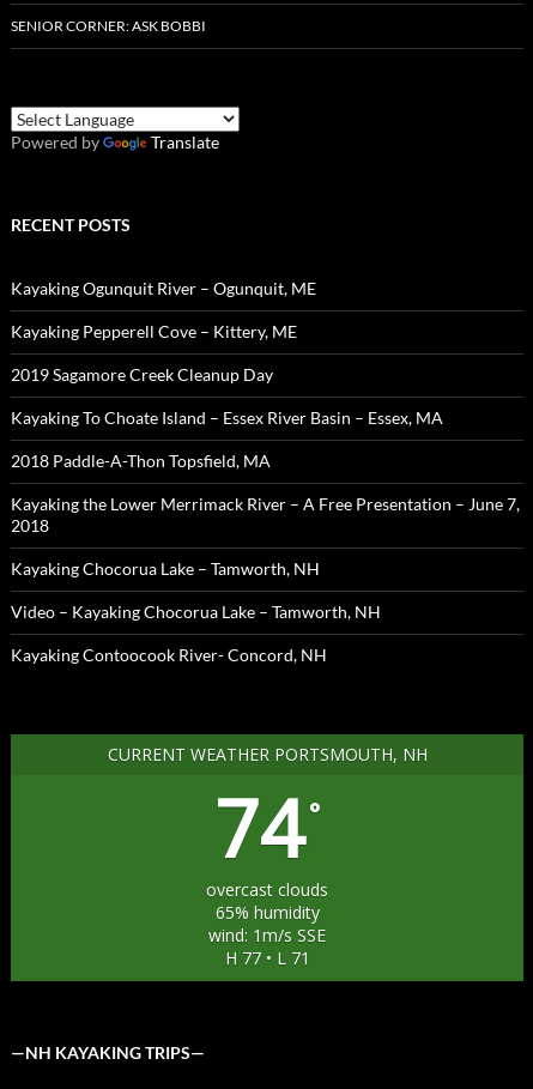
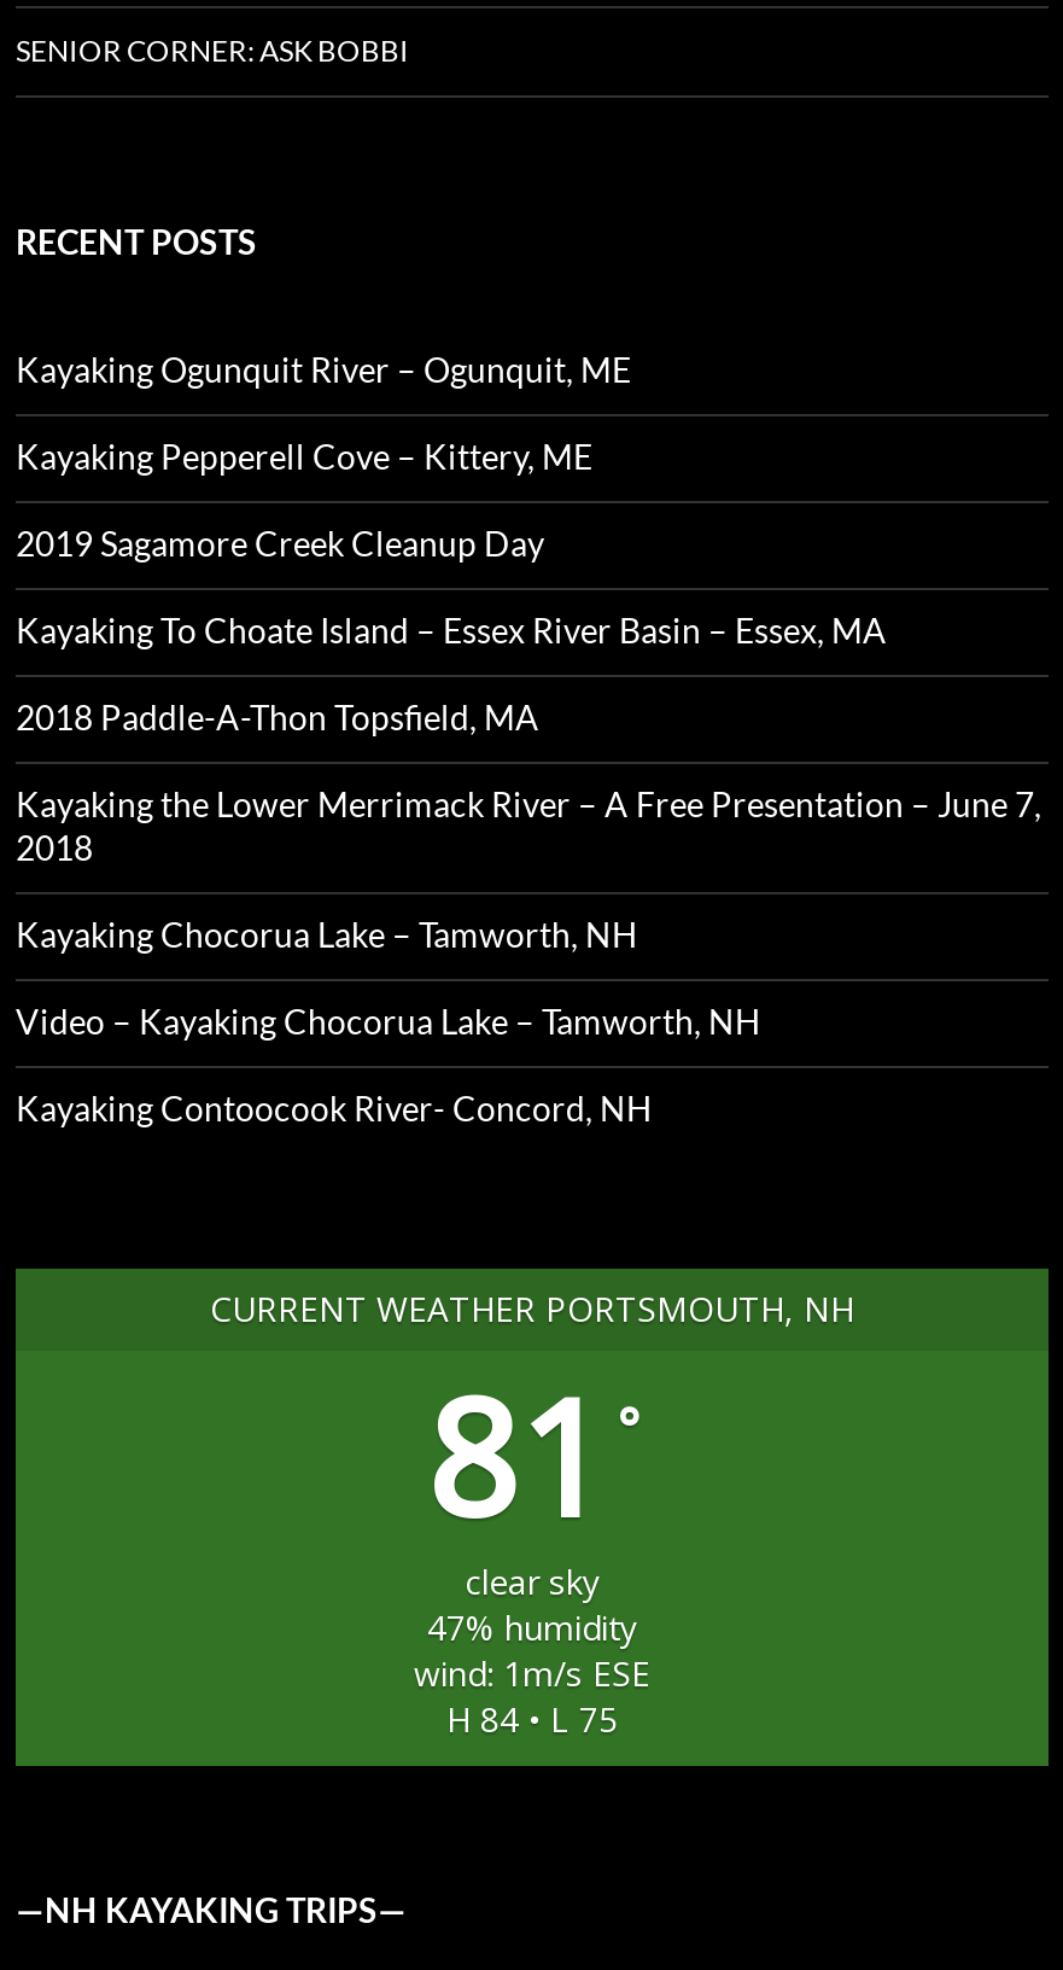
[11,132,219,152] Powered by | Translate -> none
[206,773,328,969] 74 ° | overcast clouds | 65% humidity | wind: 1m/s SSE | H 77 • L 71 -> [414,1345,650,1741] 81 ° | clear sky | 47% humidity | wind: 1m/s ESE | H 84 • L 75

